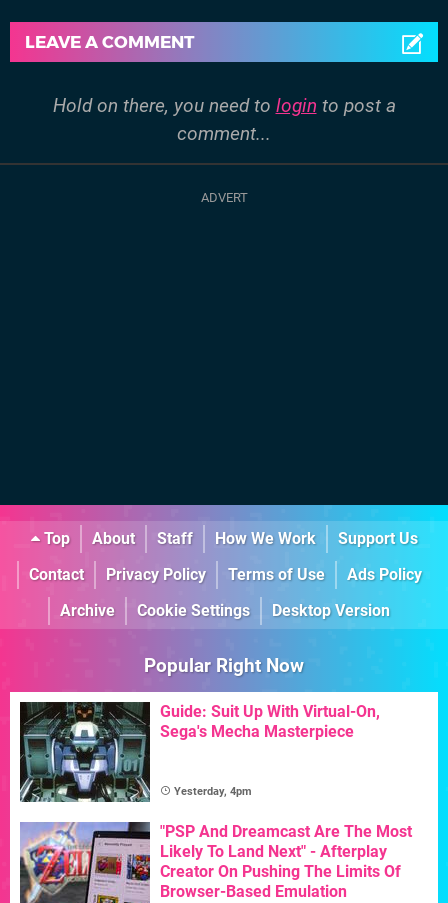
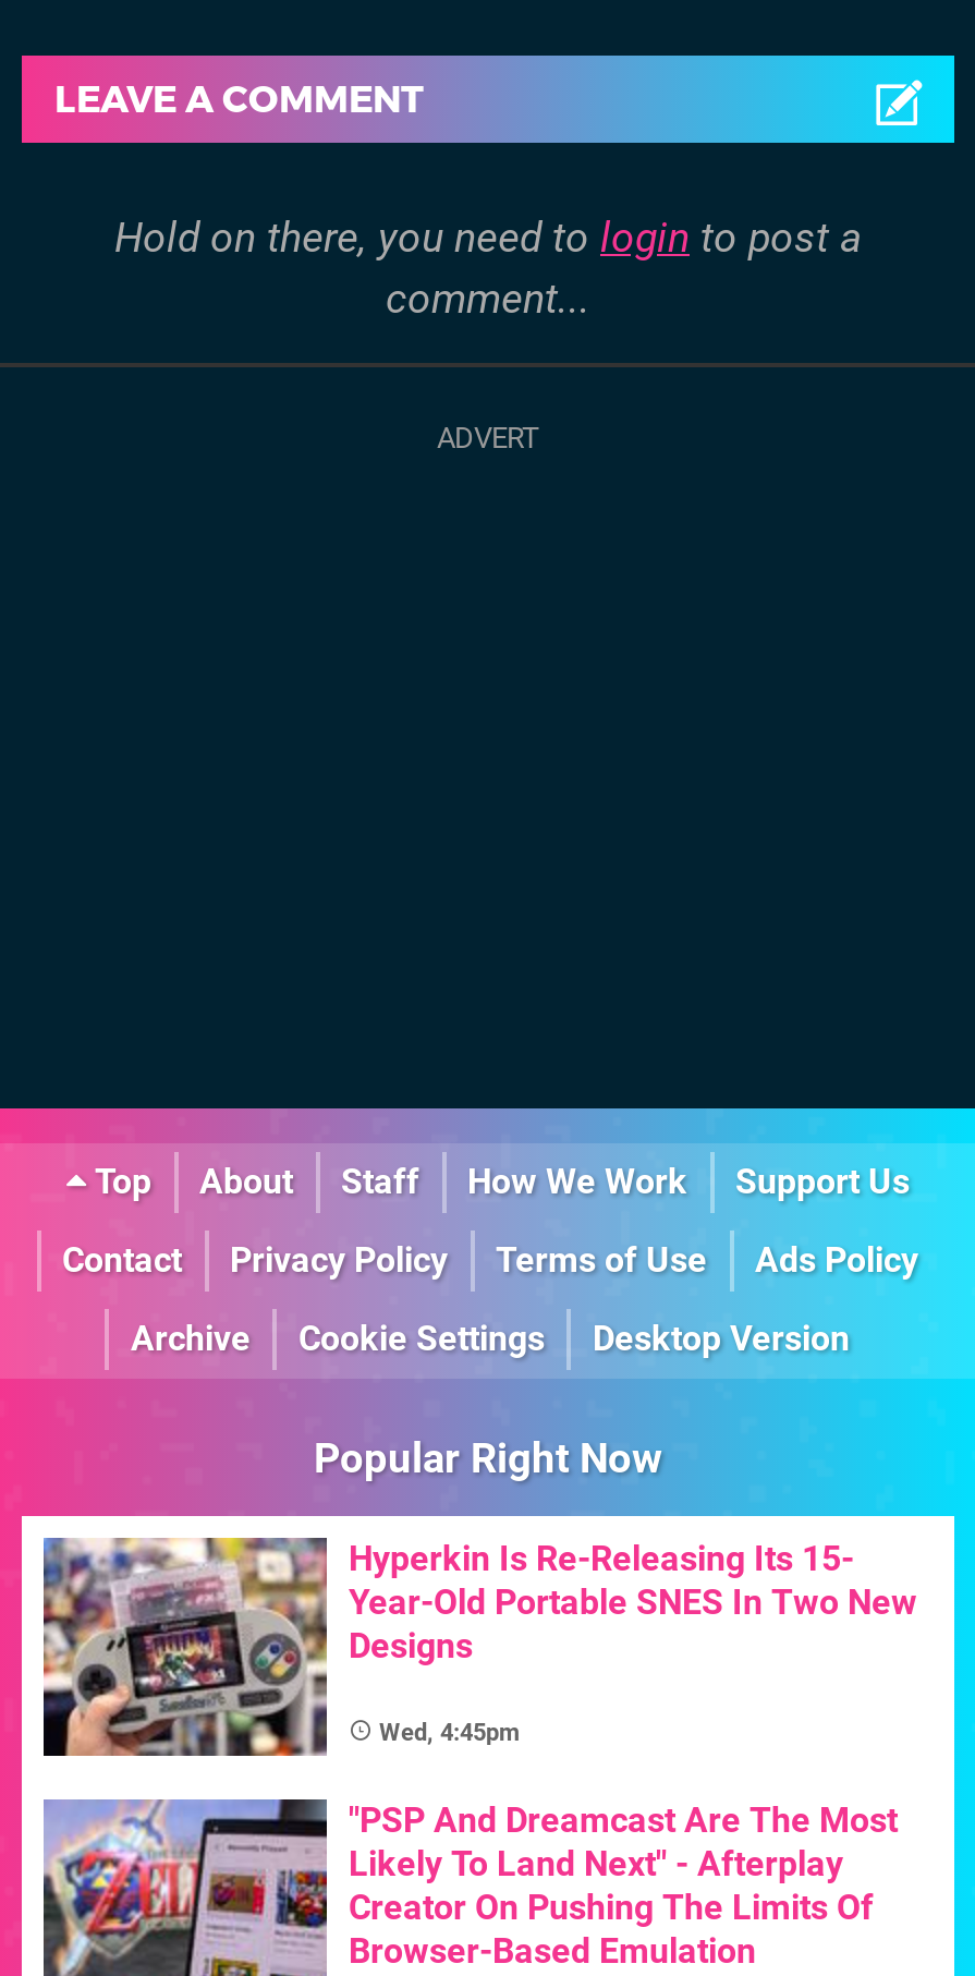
[19,701,380,803] [image] | Guide: Suit Up With Virtual-On, | Sega's Mecha Masterpiece -> [41,1536,917,1758] [image] | Hyperkin Is Re-Releasing Its 15- | Year-Old Portable SNES In Two New | Designs
[174,785,252,798] Yesterday, 4pm -> [379,1718,521,1747] Wed, 4:45pm

